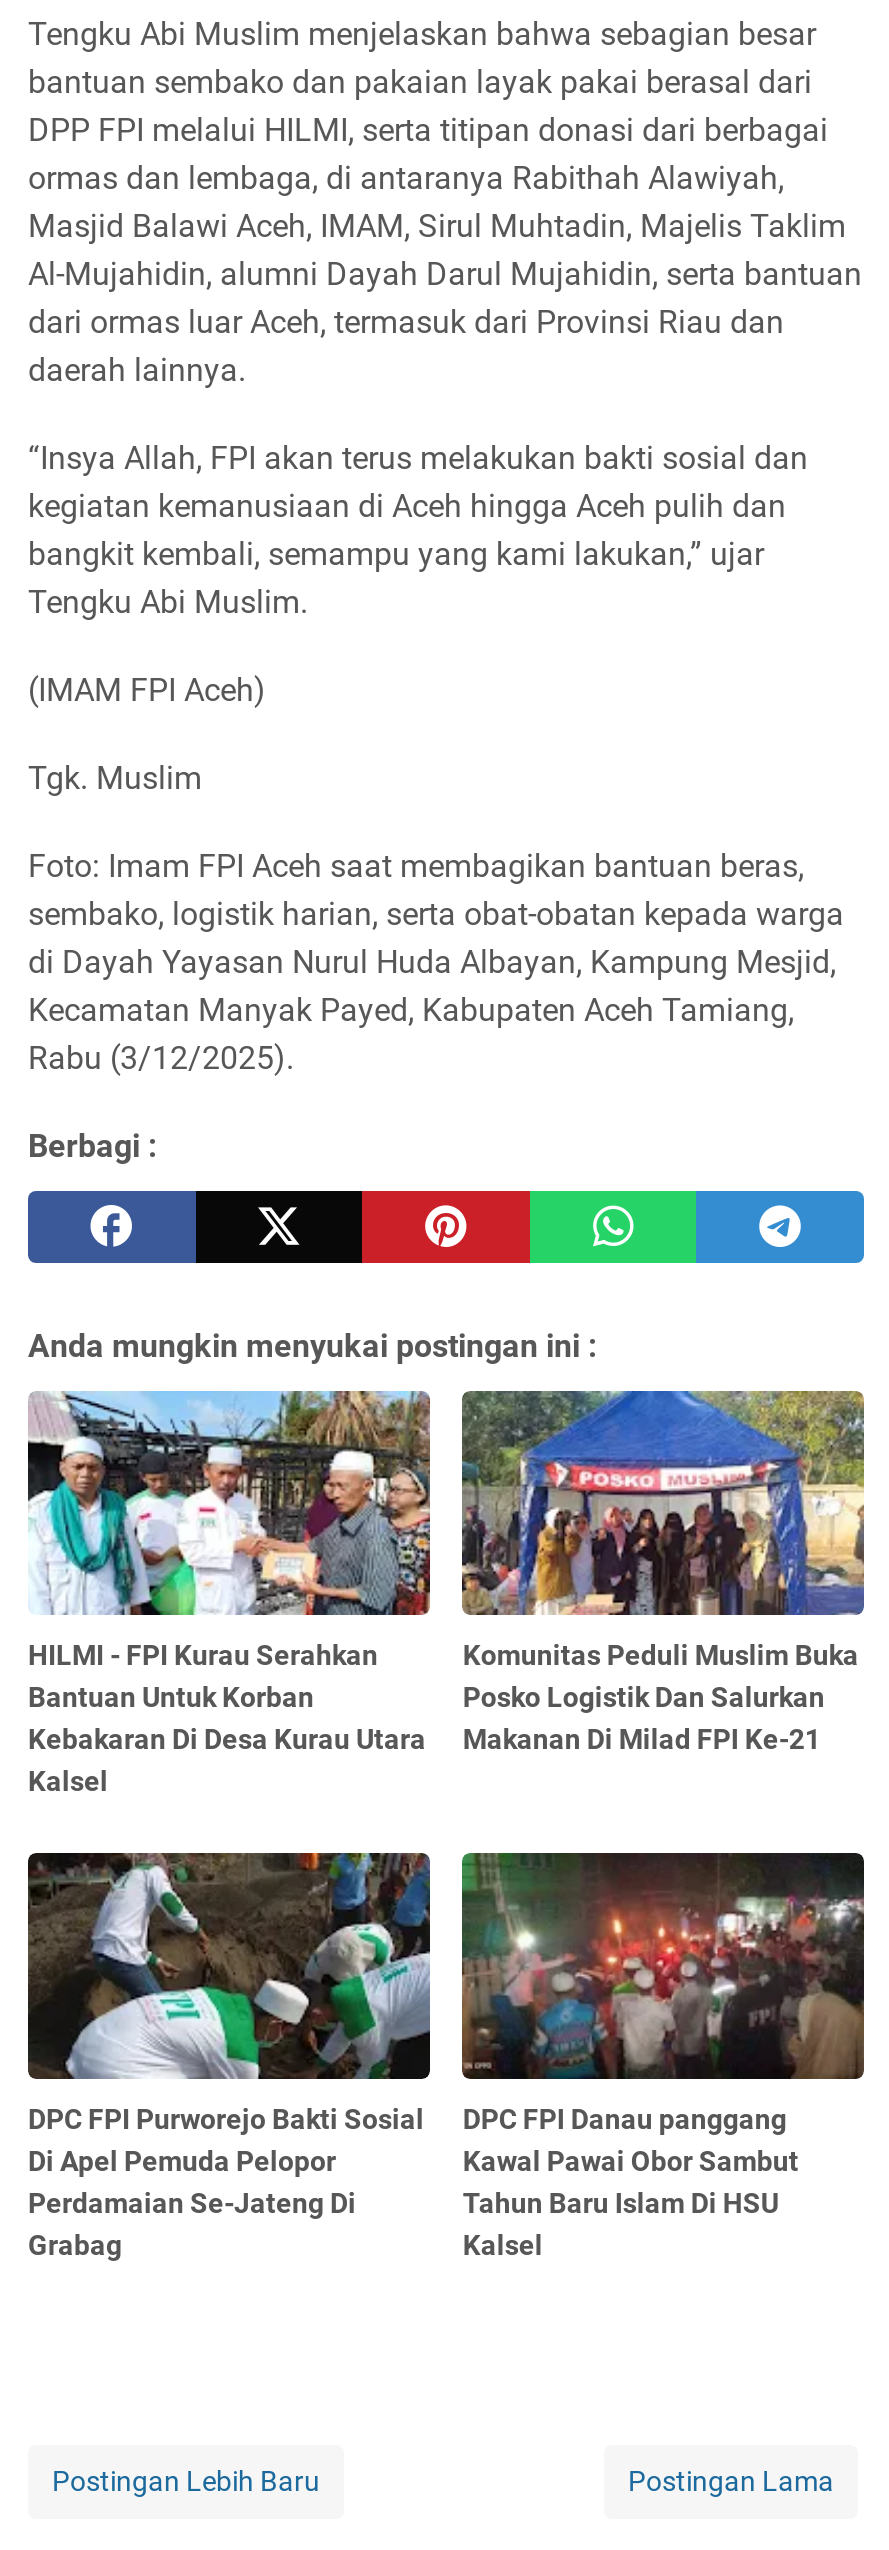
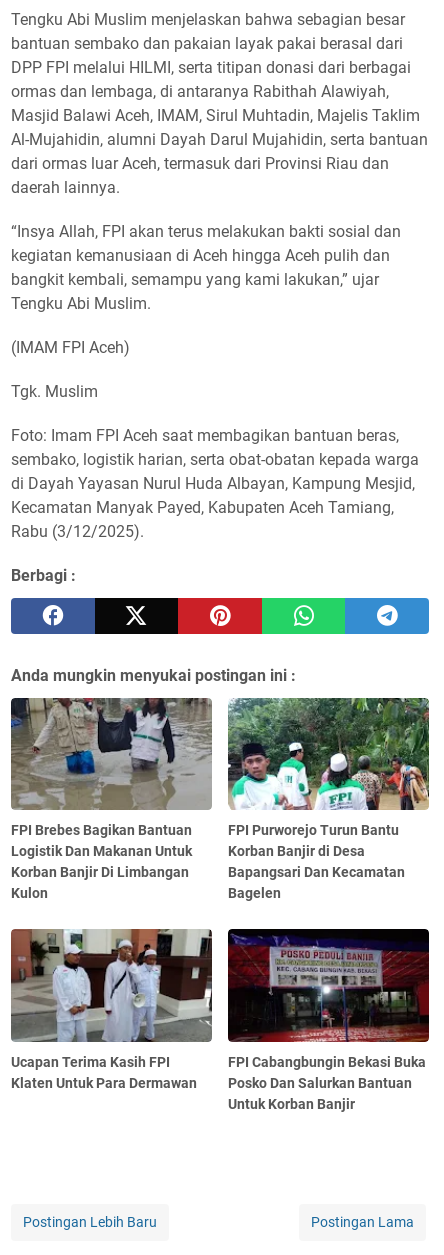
[28,1391,430,1798] [image] | HILMI - FPI Kurau Serahkan | Bantuan Untuk Korban | Kebakaran Di Desa Kurau Utara | Kalsel -> [10,697,212,901] [image] | FPI Brebes Bagikan Bantuan | Logistik Dan Makanan Untuk | Korban Banjir Di Limbangan | Kulon
[460,1389,866,1756] [image] | Komunitas Peduli Muslim Buka | Posko Logistik Dan Salurkan | Makanan Di Milad FPI Ke-21 -> [228,697,429,901] [image] | FPI Purworejo Turun Bantu | Korban Banjir di Desa | Bapangsari Dan Kecamatan | Bagelen
[26,1851,432,2262] [image] | DPC FPI Purworejo Bakti Sosial | Di Apel Pemuda Pelopor | Perdamaian Se-Jateng Di | Grabag -> [11,928,212,1091] [image] | Ucapan Terima Kasih FPI | Klaten Untuk Para Dermawan
[460,1853,866,2262] [image] | DPC FPI Danau panggang | Kawal Pawai Obor Sambut | Tahun Baru Islam Di HSU | Kalsel -> [227,928,429,1112] [image] | FPI Cabangbungin Bekasi Buka | Posko Dan Salurkan Bantuan | Untuk Korban Banjir

